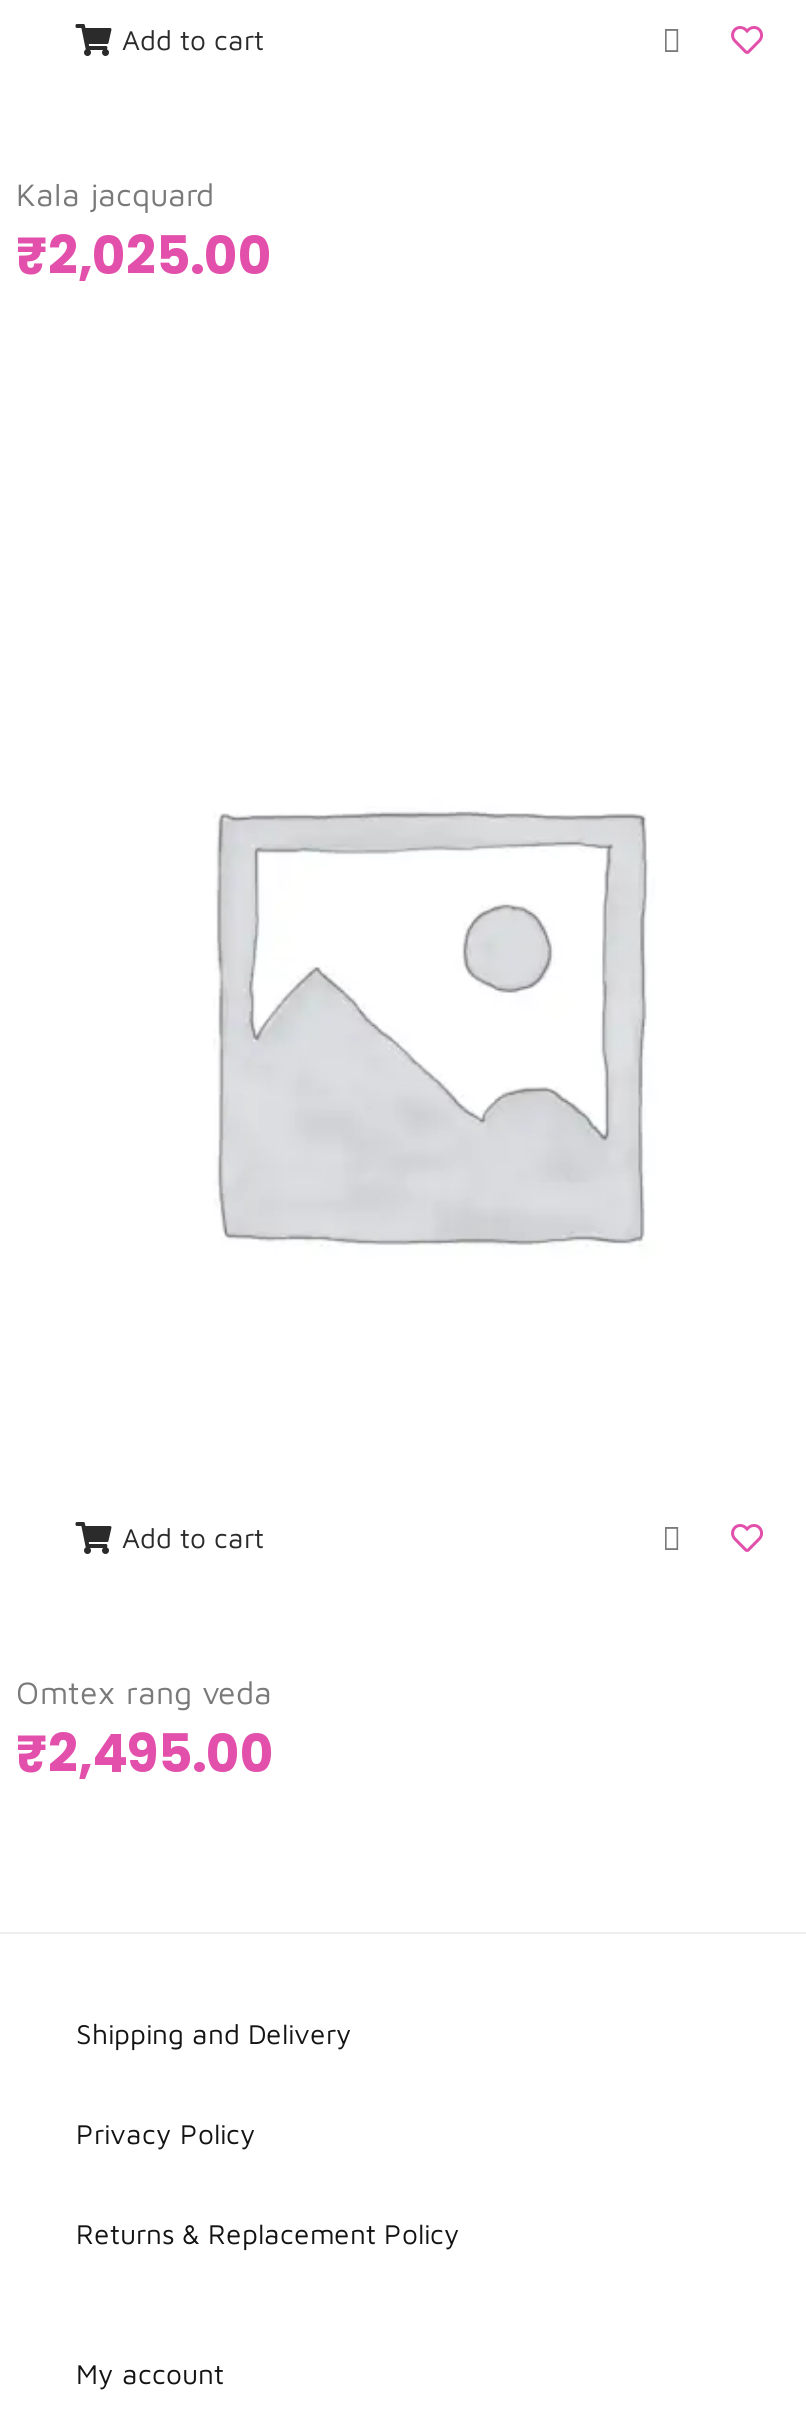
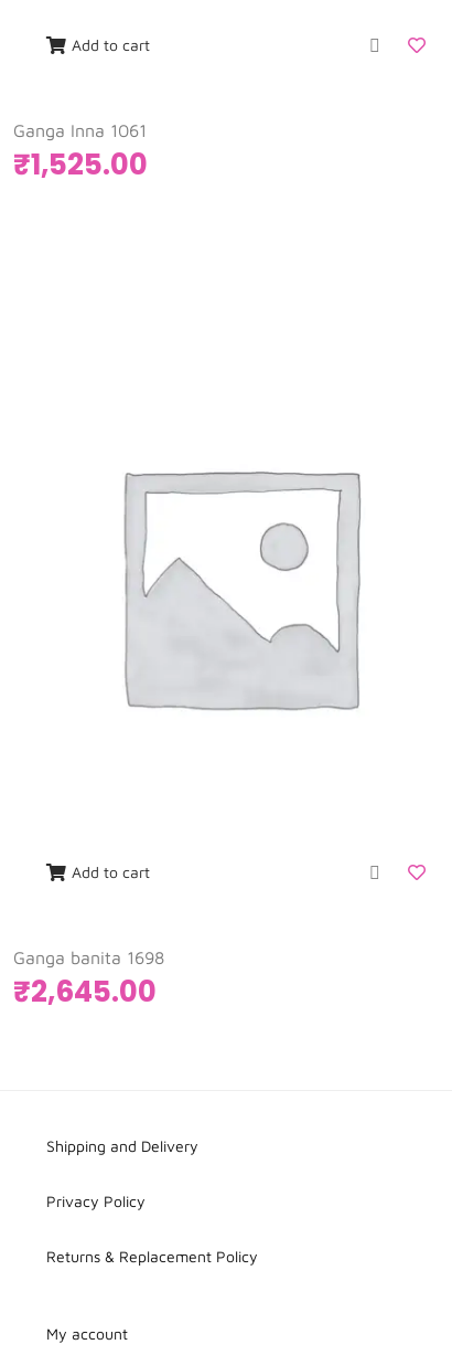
[16,176,272,292] Kala jacquard | ₹2,025.00 -> [13,120,148,184] Ganga Inna 1061 | ₹1,525.00
[16,1674,274,1790] Omtex rang veda | ₹2,495.00 -> [13,948,164,1012] Ganga banita 1698 | ₹2,645.00

